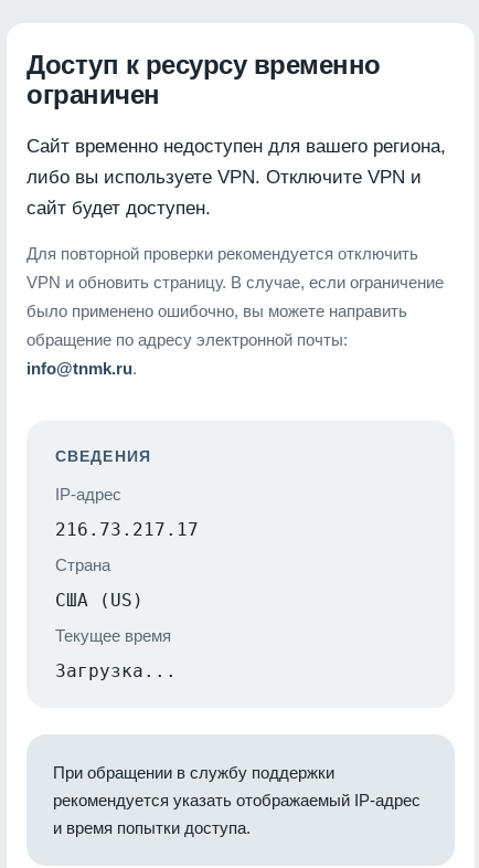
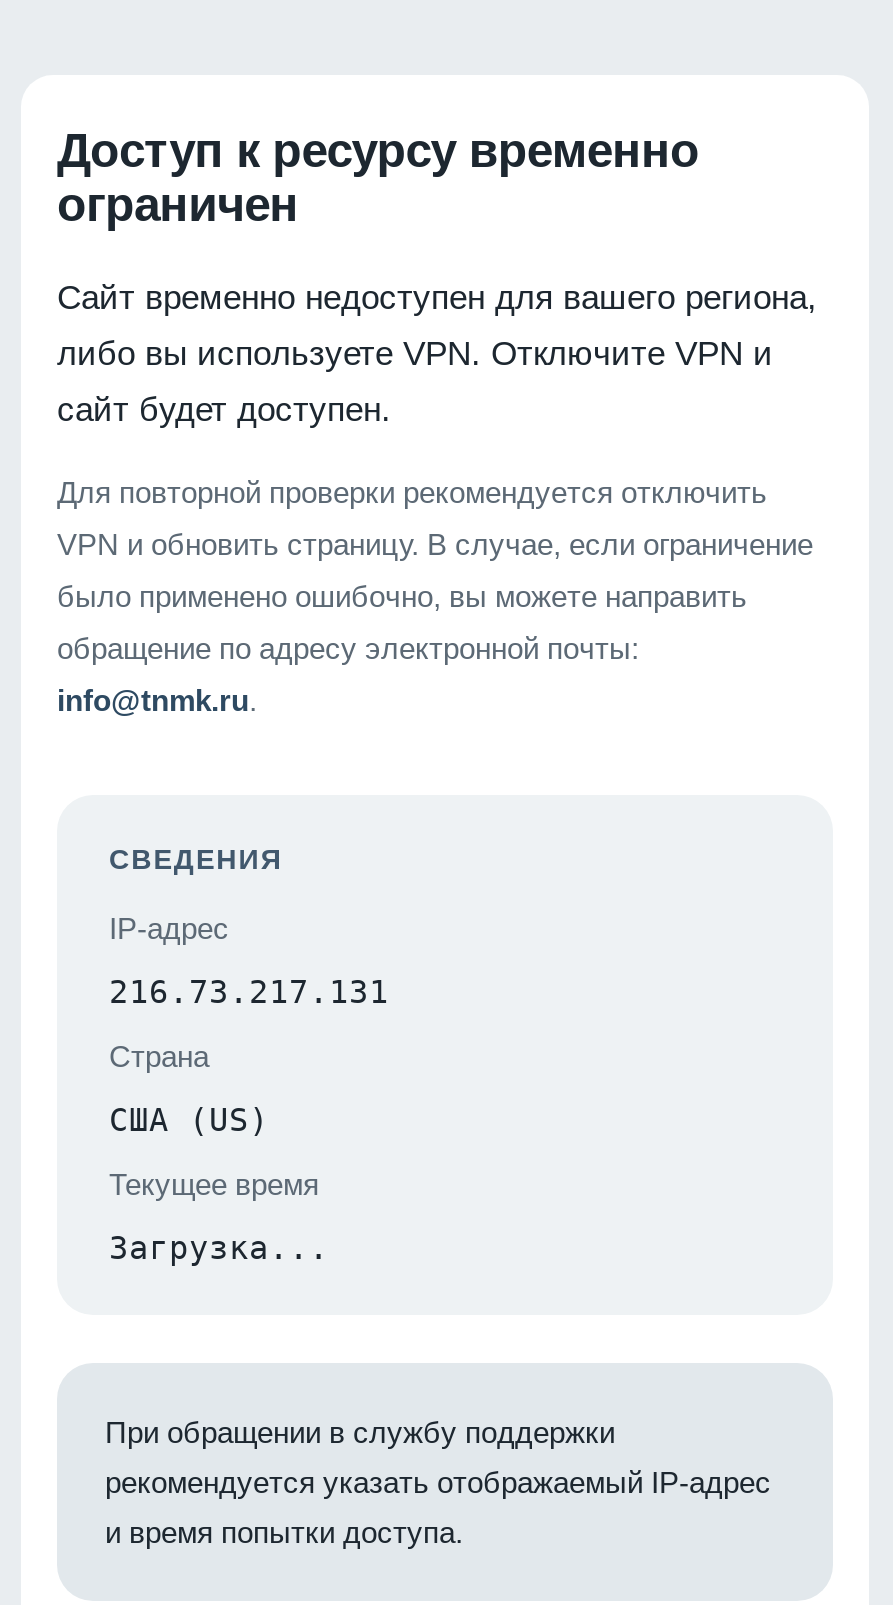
[55,518,199,539] 216.73.217.17 -> [109,972,389,1010] 216.73.217.131

